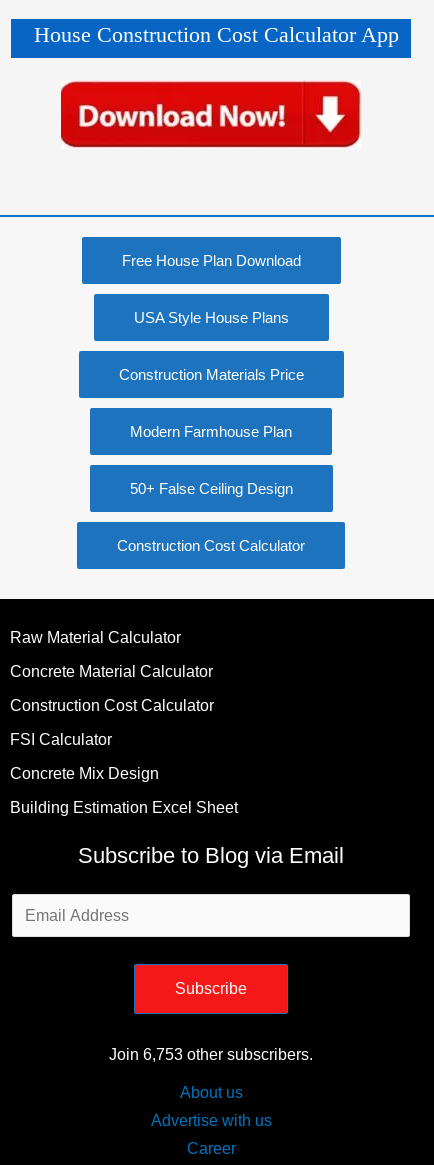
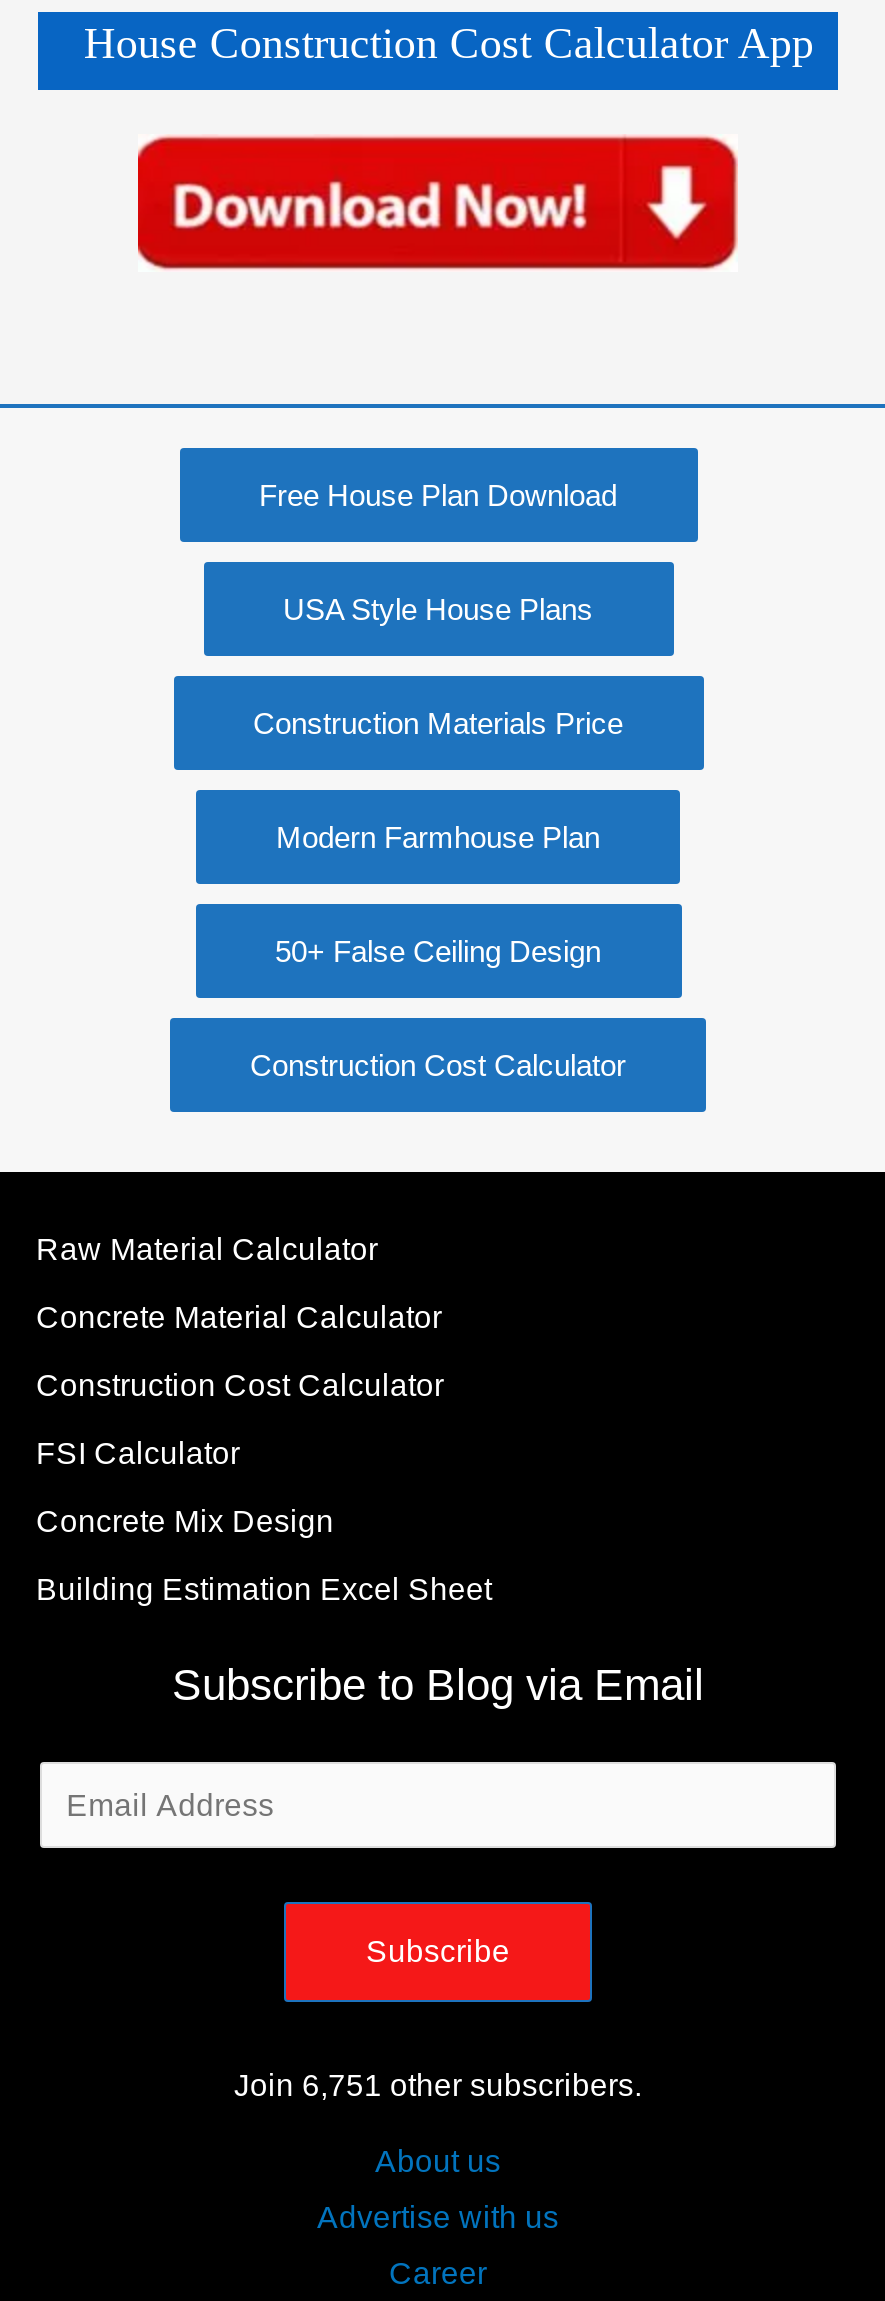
[109,1046,313,1063] Join 6,753 other subscribers. -> [234,2067,642,2101] Join 6,751 other subscribers.

